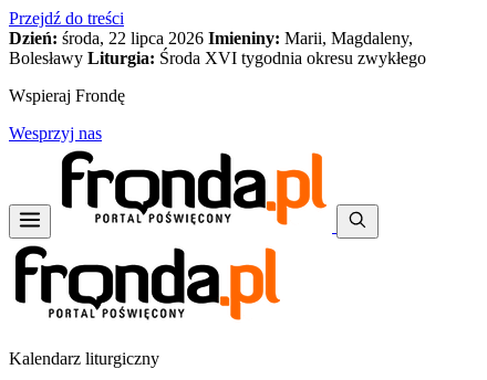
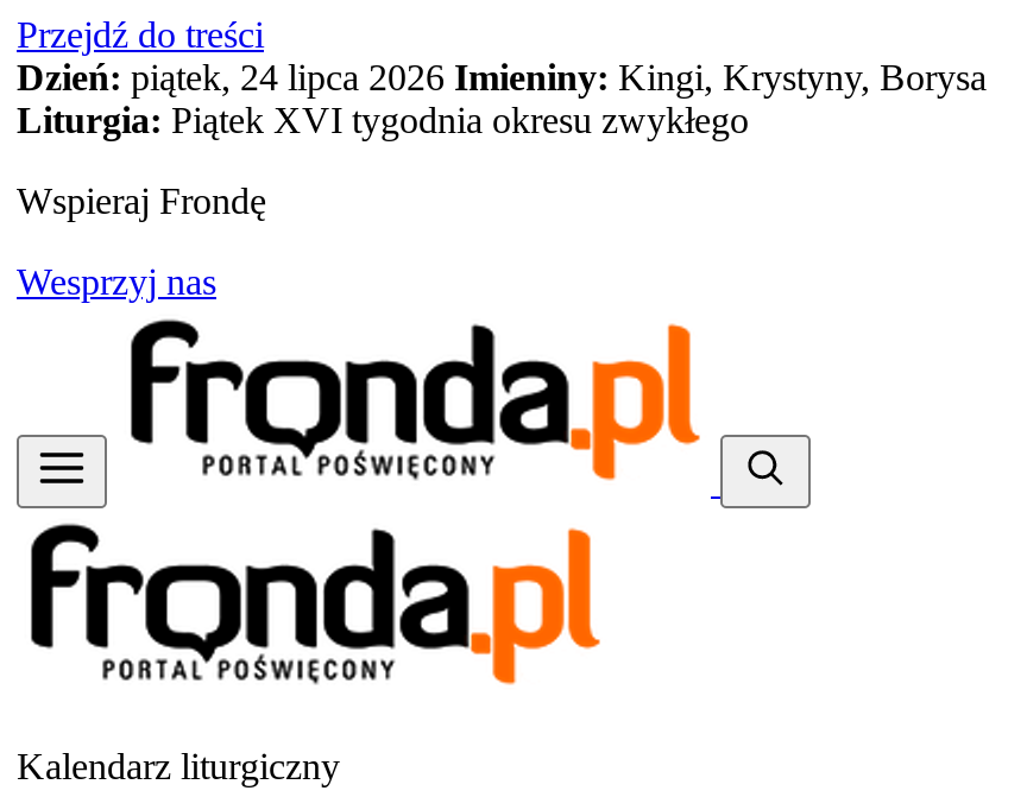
[9,29,426,67] Dzień: środa, 22 lipca 2026 Imieniny: Marii, Magdaleny, | Bolesławy Liturgia: Środa XVI tygodnia okresu zwykłego -> [17,57,987,140] Dzień: piątek, 24 lipca 2026 Imieniny: Kingi, Krystyny, Borysa | Liturgia: Piątek XVI tygodnia okresu zwykłego

